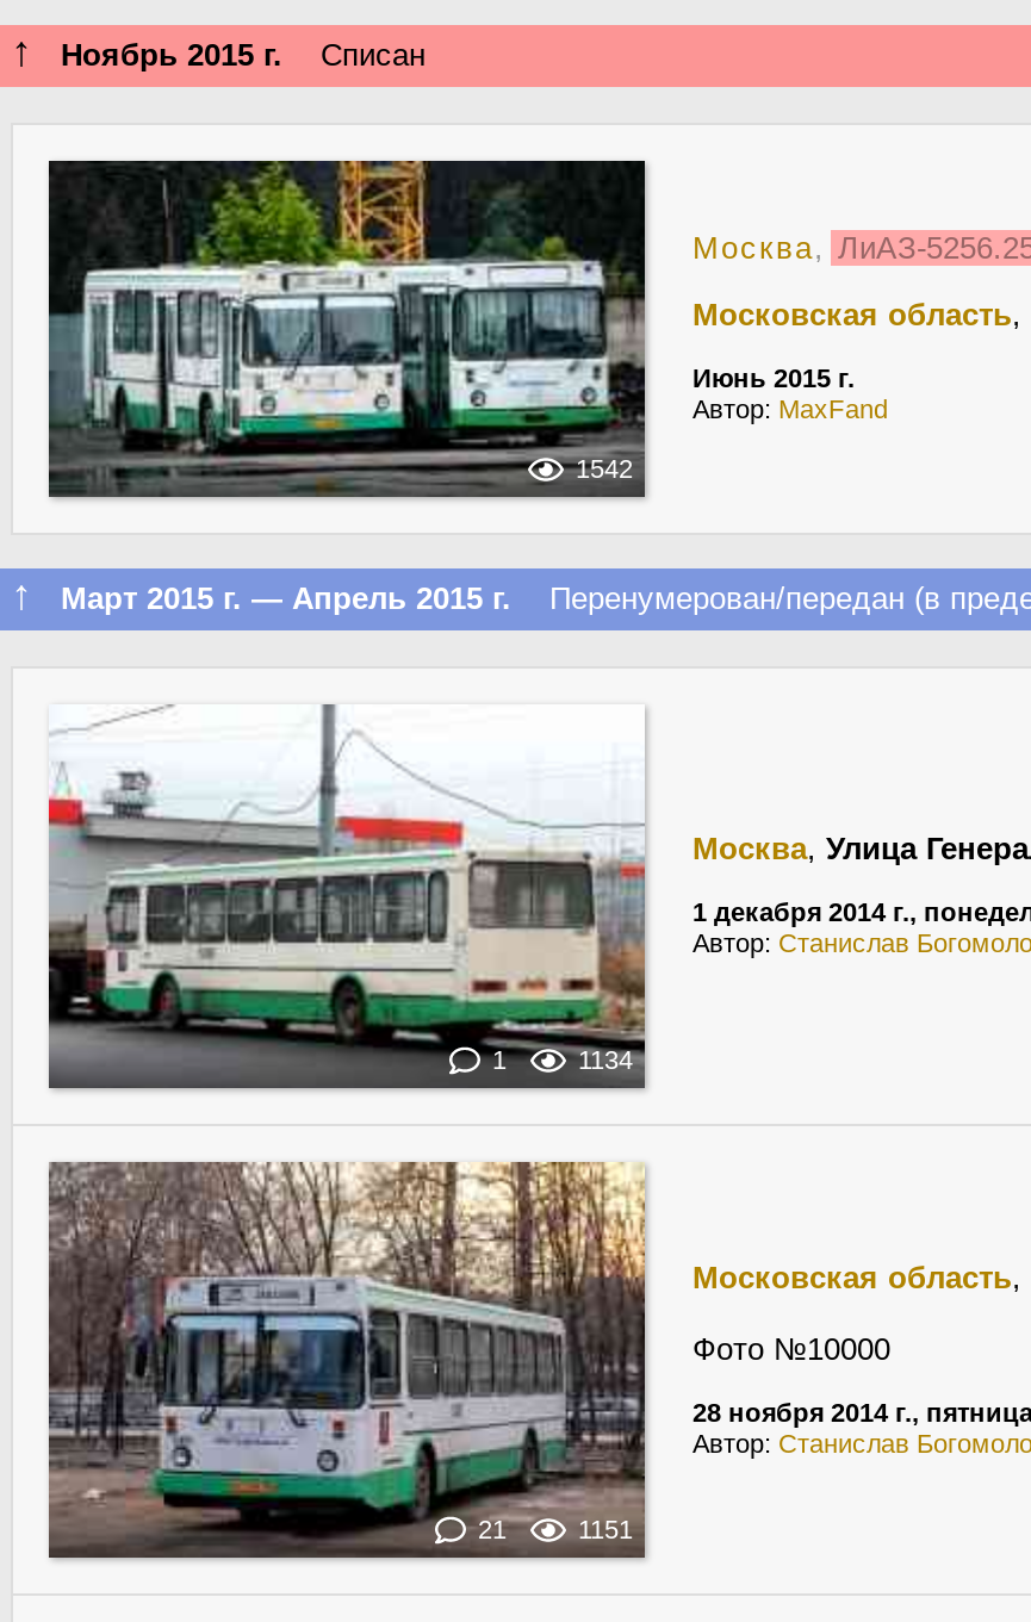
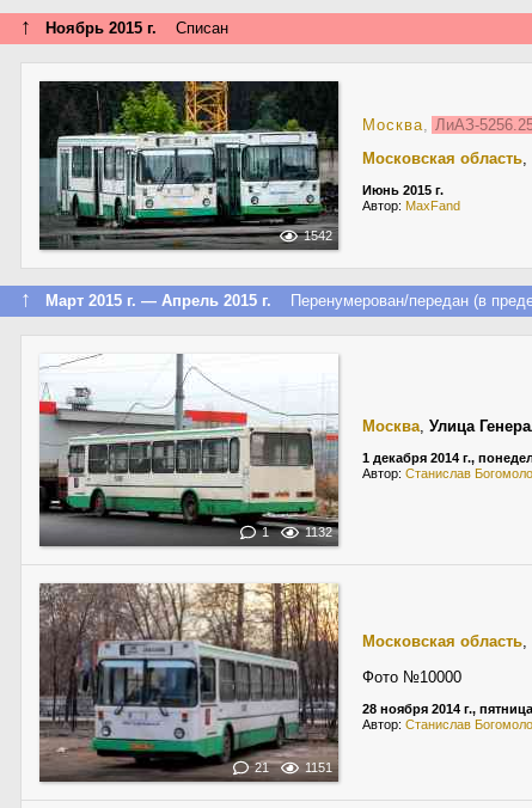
[578,1045,633,1074] 1134 -> [305,525,332,539] 1132

